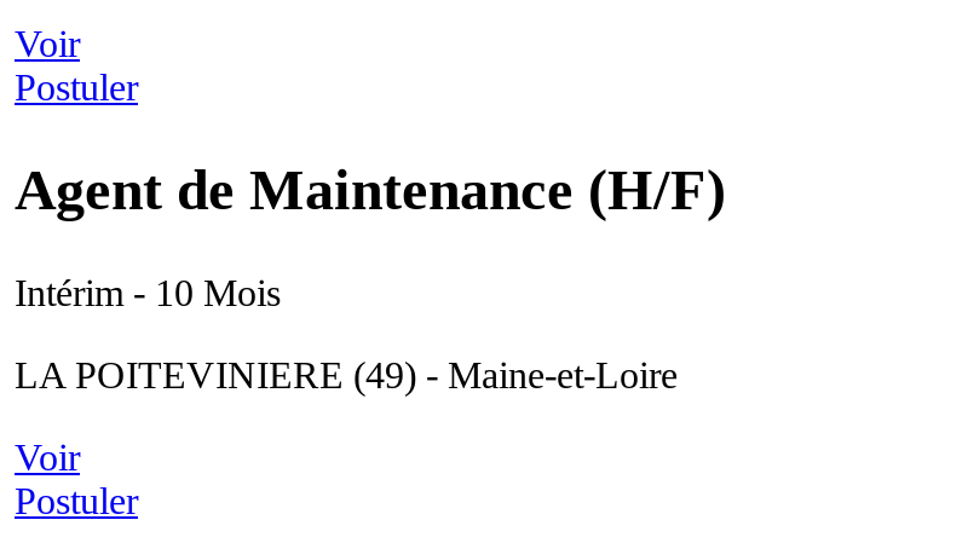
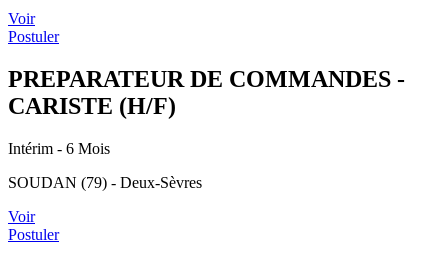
[15,159,726,222] Agent de Maintenance (H/F) -> [8,66,405,119] PREPARATEUR DE COMMANDES - | CARISTE (H/F)
[15,272,281,313] Intérim - 10 Mois -> [8,140,110,157] Intérim - 6 Mois
[15,355,678,396] LA POITEVINIERE (49) - Maine-et-Loire -> [8,174,202,191] SOUDAN (79) - Deux-Sèvres

